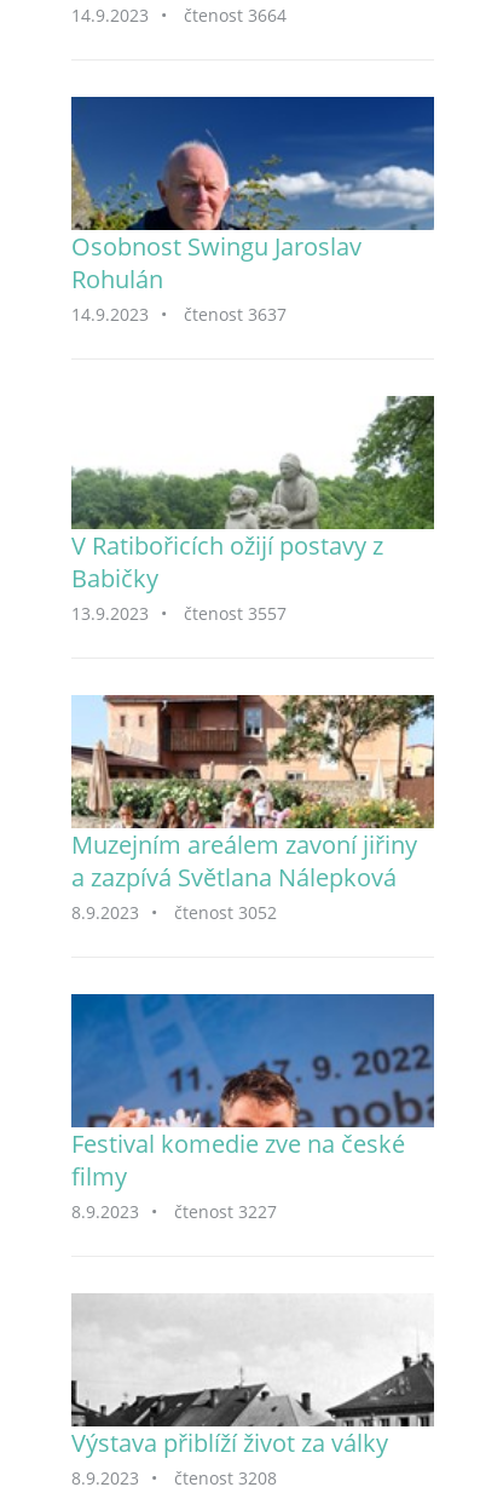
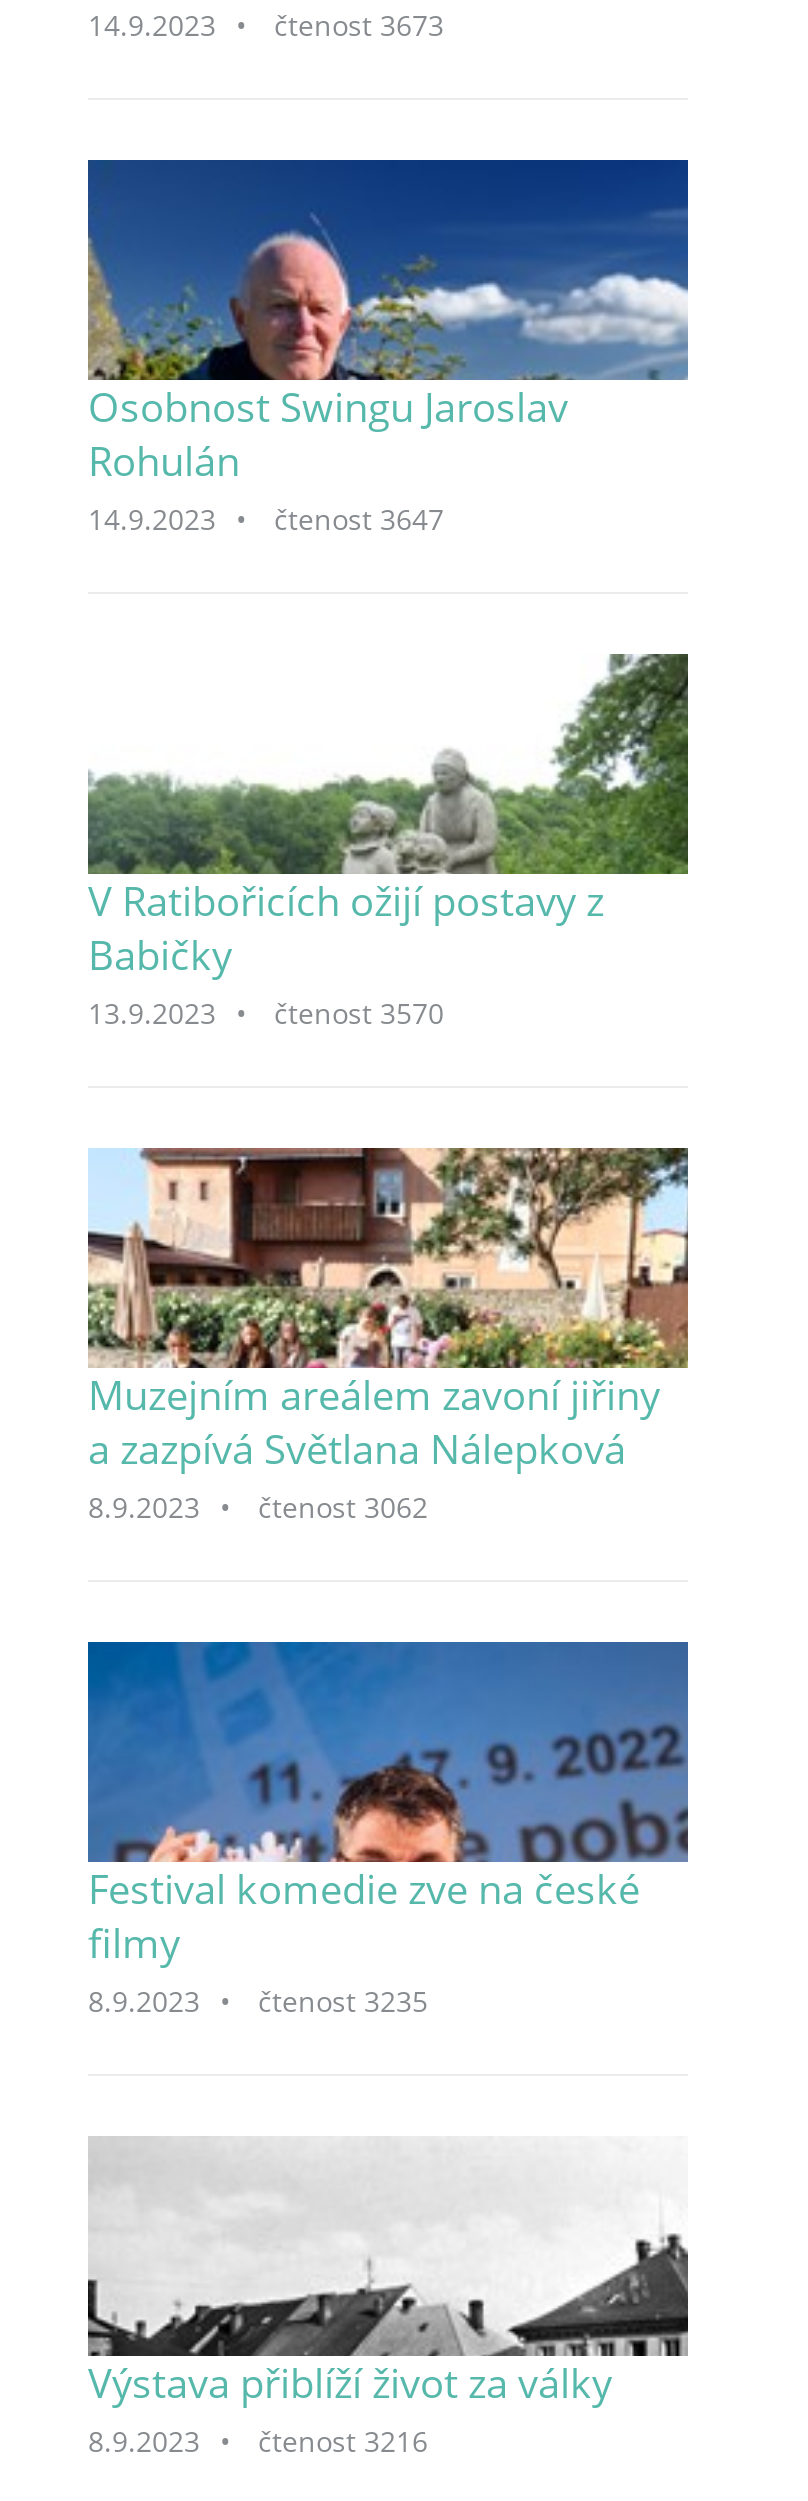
[71,4,287,27] 14.9.2023 • čtenost 3664 -> [88,6,444,44] 14.9.2023 • čtenost 3673
[71,303,287,326] 14.9.2023 • čtenost 3637 -> [88,500,444,538] 14.9.2023 • čtenost 3647
[71,602,287,625] 13.9.2023 • čtenost 3557 -> [88,994,444,1032] 13.9.2023 • čtenost 3570
[71,901,277,924] 8.9.2023 • čtenost 3052 -> [88,1488,428,1526] 8.9.2023 • čtenost 3062
[71,1200,277,1223] 8.9.2023 • čtenost 3227 -> [88,1982,428,2020] 8.9.2023 • čtenost 3235
[71,1466,277,1489] 8.9.2023 • čtenost 3208 -> [88,2422,428,2460] 8.9.2023 • čtenost 3216

